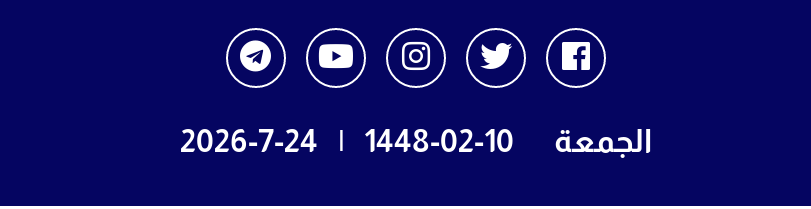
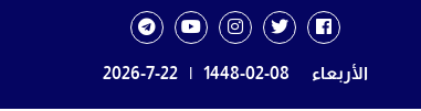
[180,124,318,158] 2026-7-24 -> [103,64,178,82] 2026-7-22
[364,124,652,158] الجمعة | 1448-02-10 -> [203,64,368,82] الأربعاء | 1448-02-08

